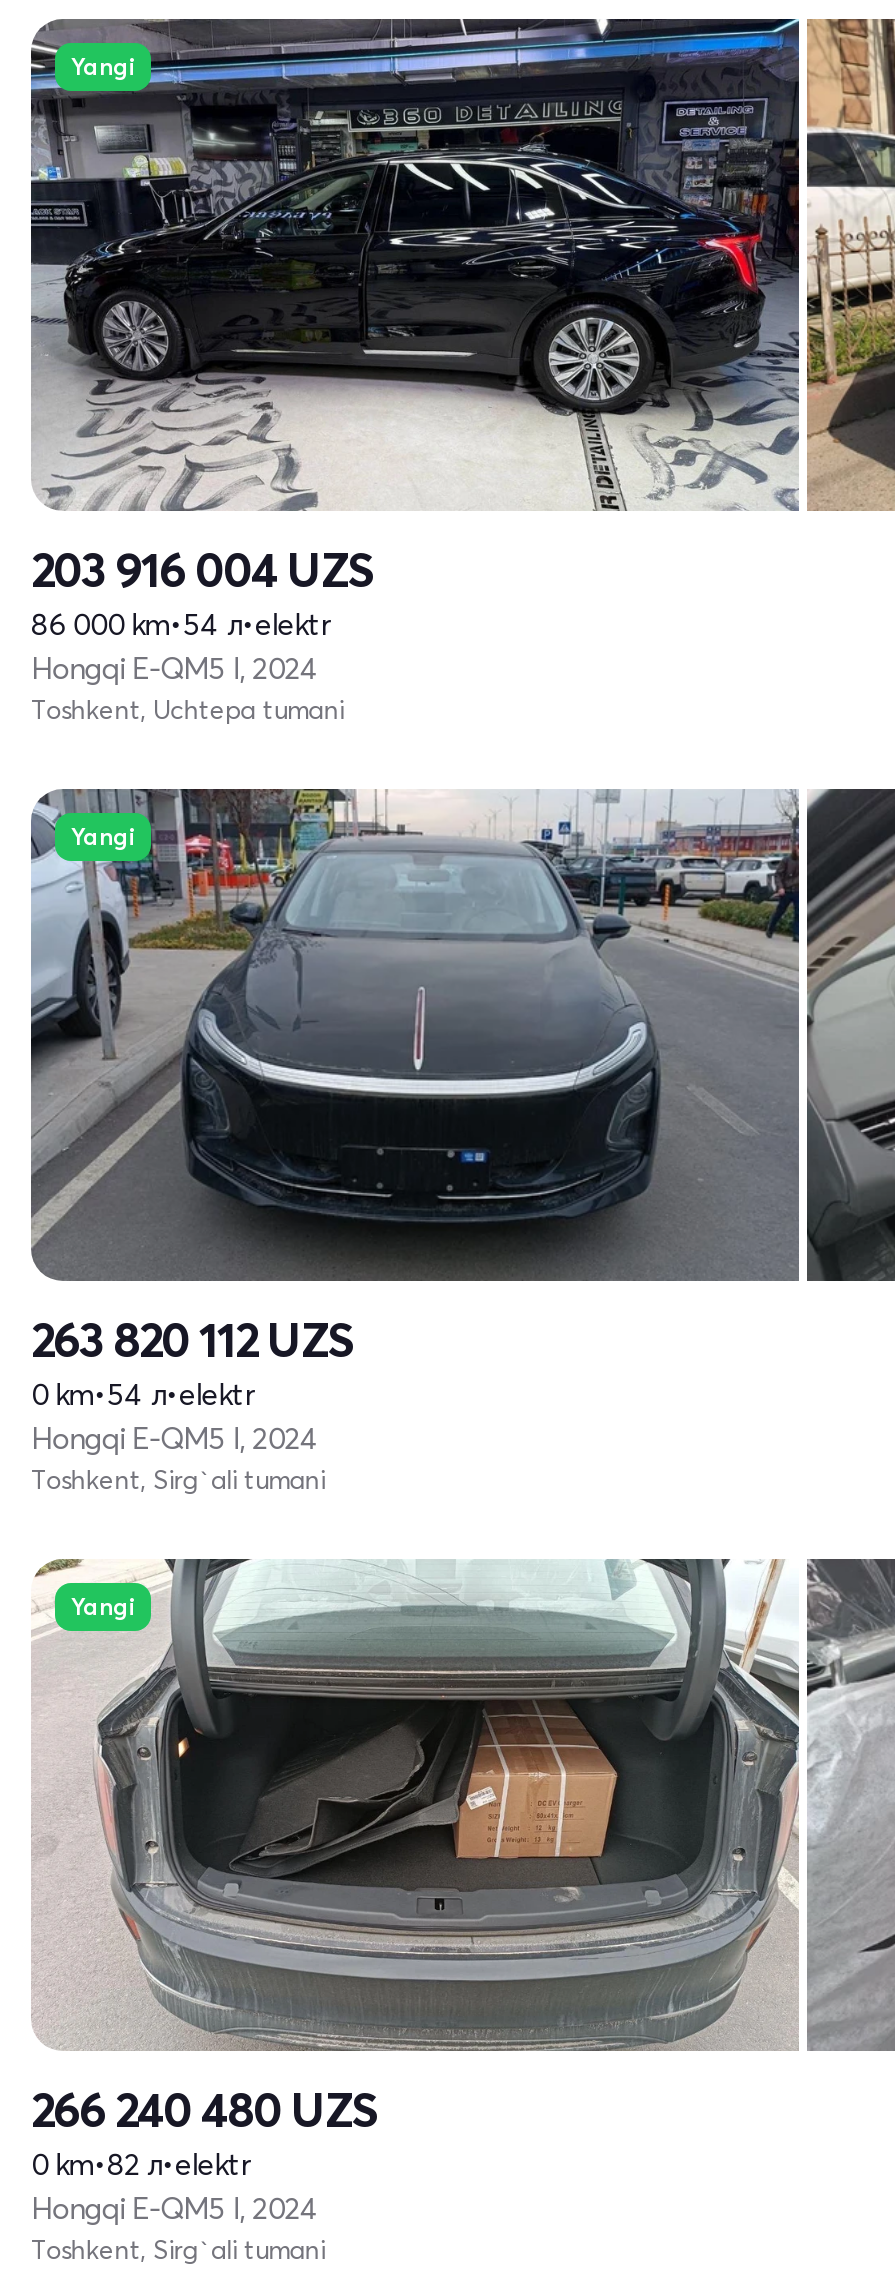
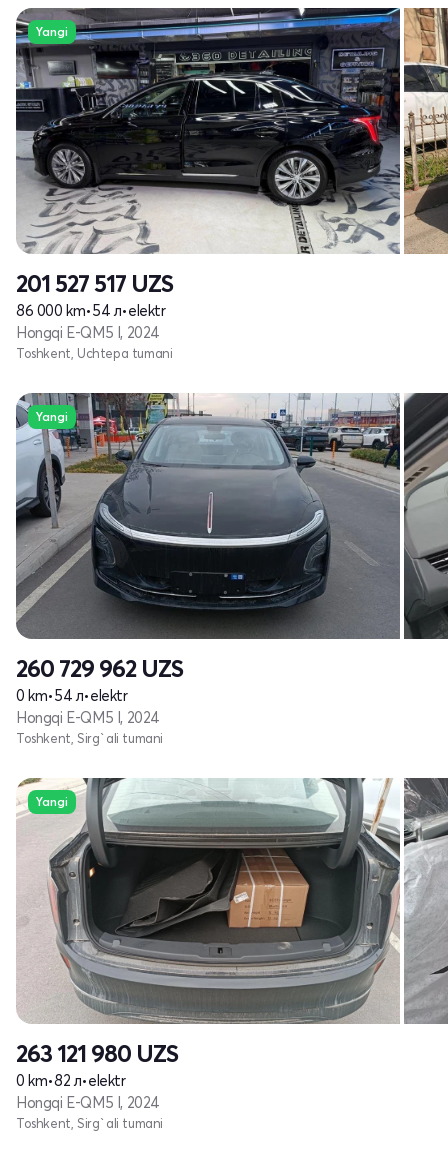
[31,541,371,599] 203 916 004 UZS -> [16,269,173,298] 201 527 517 UZS
[31,1311,351,1369] 263 820 112 UZS -> [16,654,183,683] 260 729 962 UZS
[31,2081,375,2139] 266 240 480 UZS -> [16,1039,178,1068] 263 121 980 UZS

